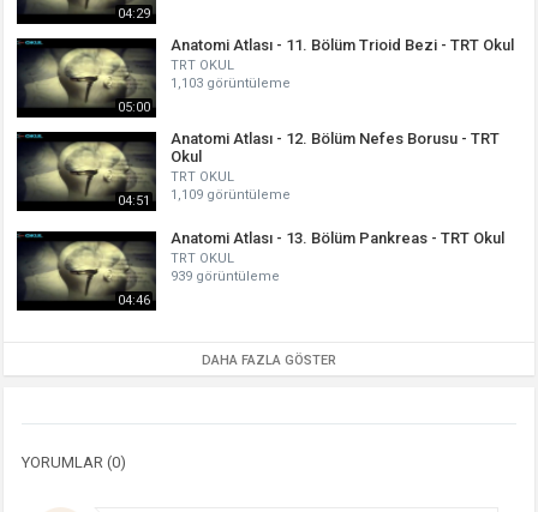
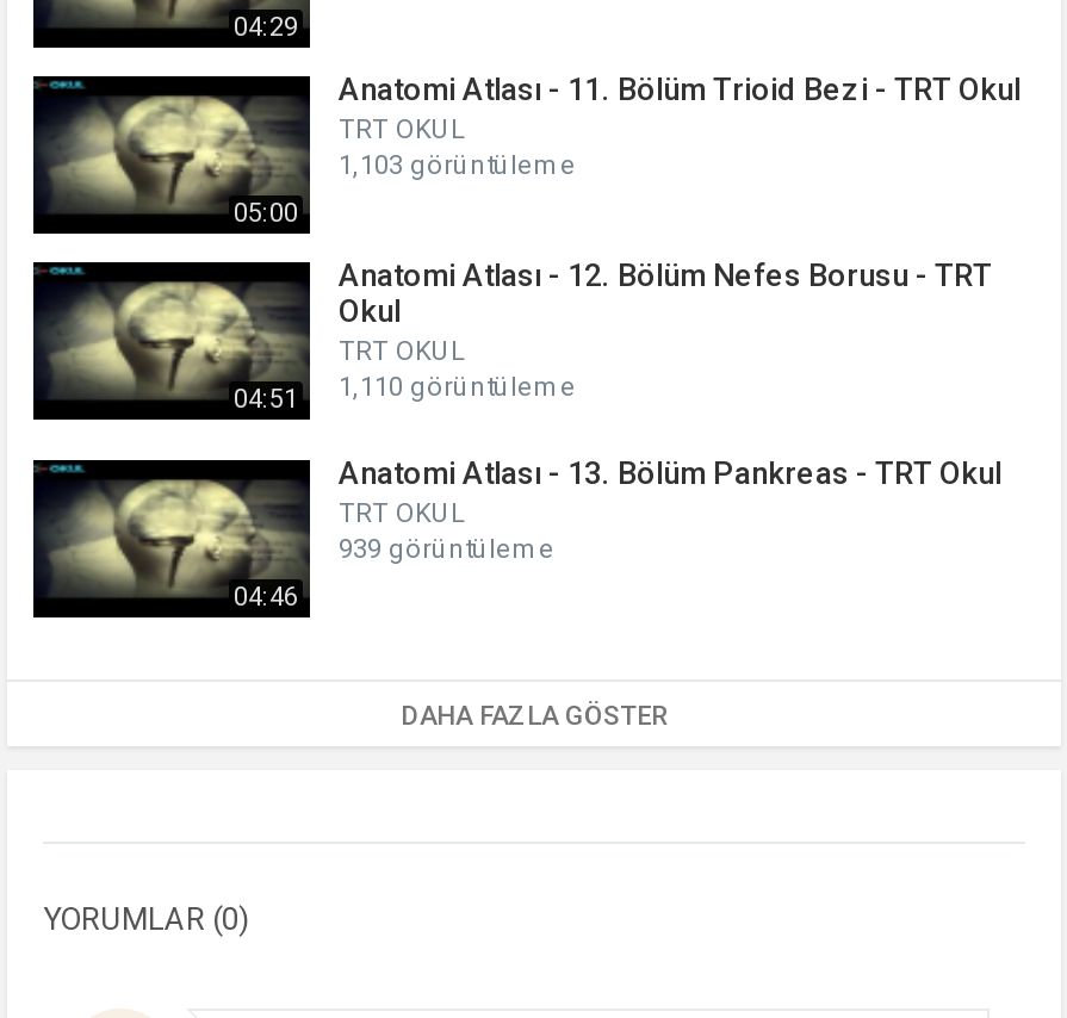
[118,187,291,209] 04:51 1,109 görüntüleme -> [234,372,577,415] 04:51 1,110 görüntüleme

